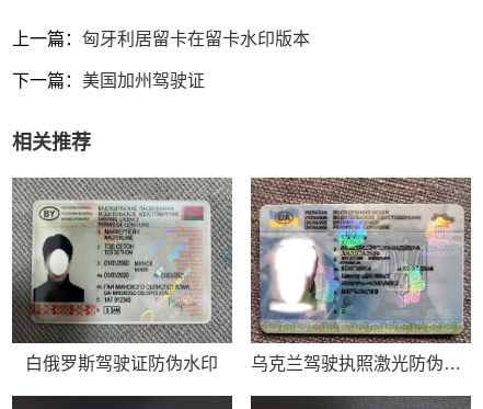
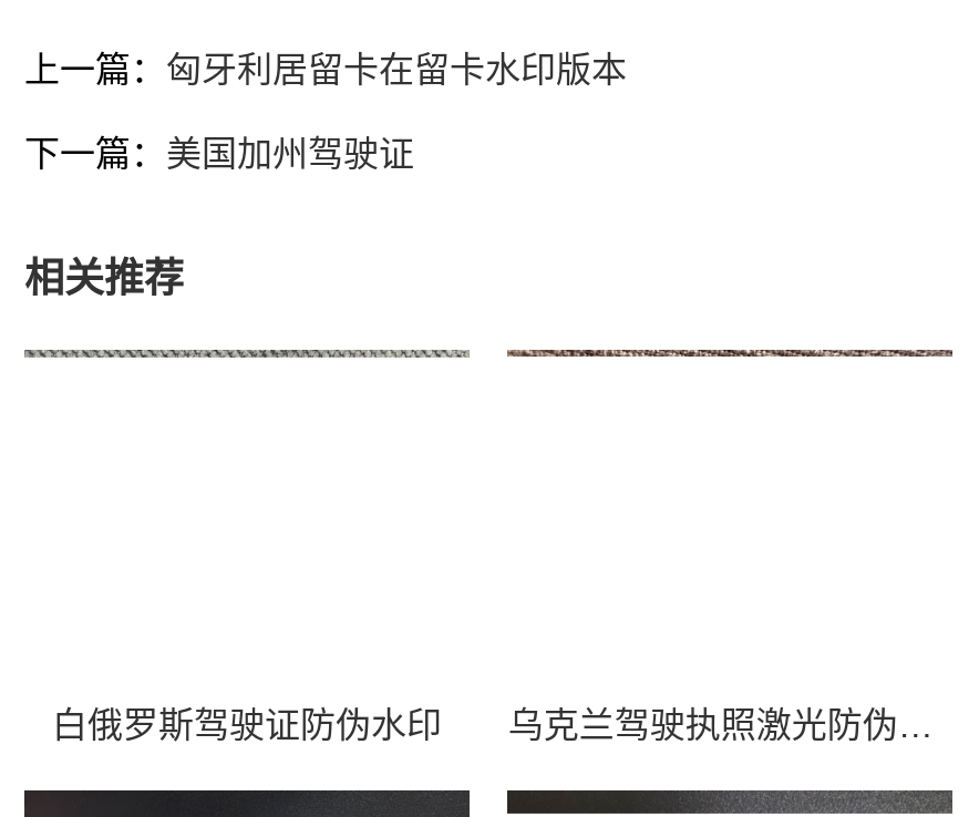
[11,181,233,344] [image] -> none
[250,180,472,344] [image] -> none

